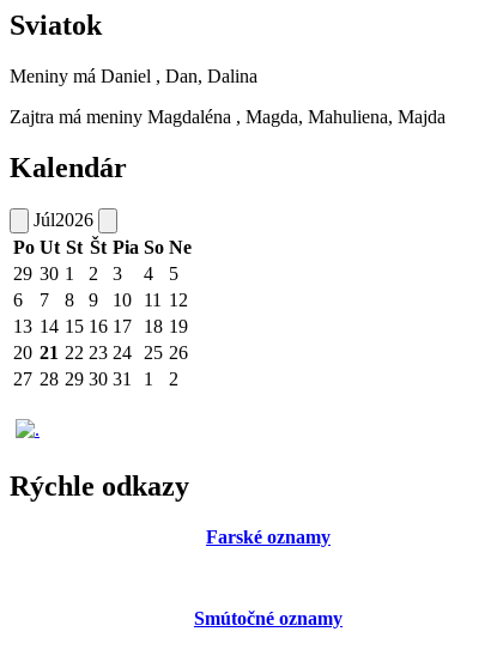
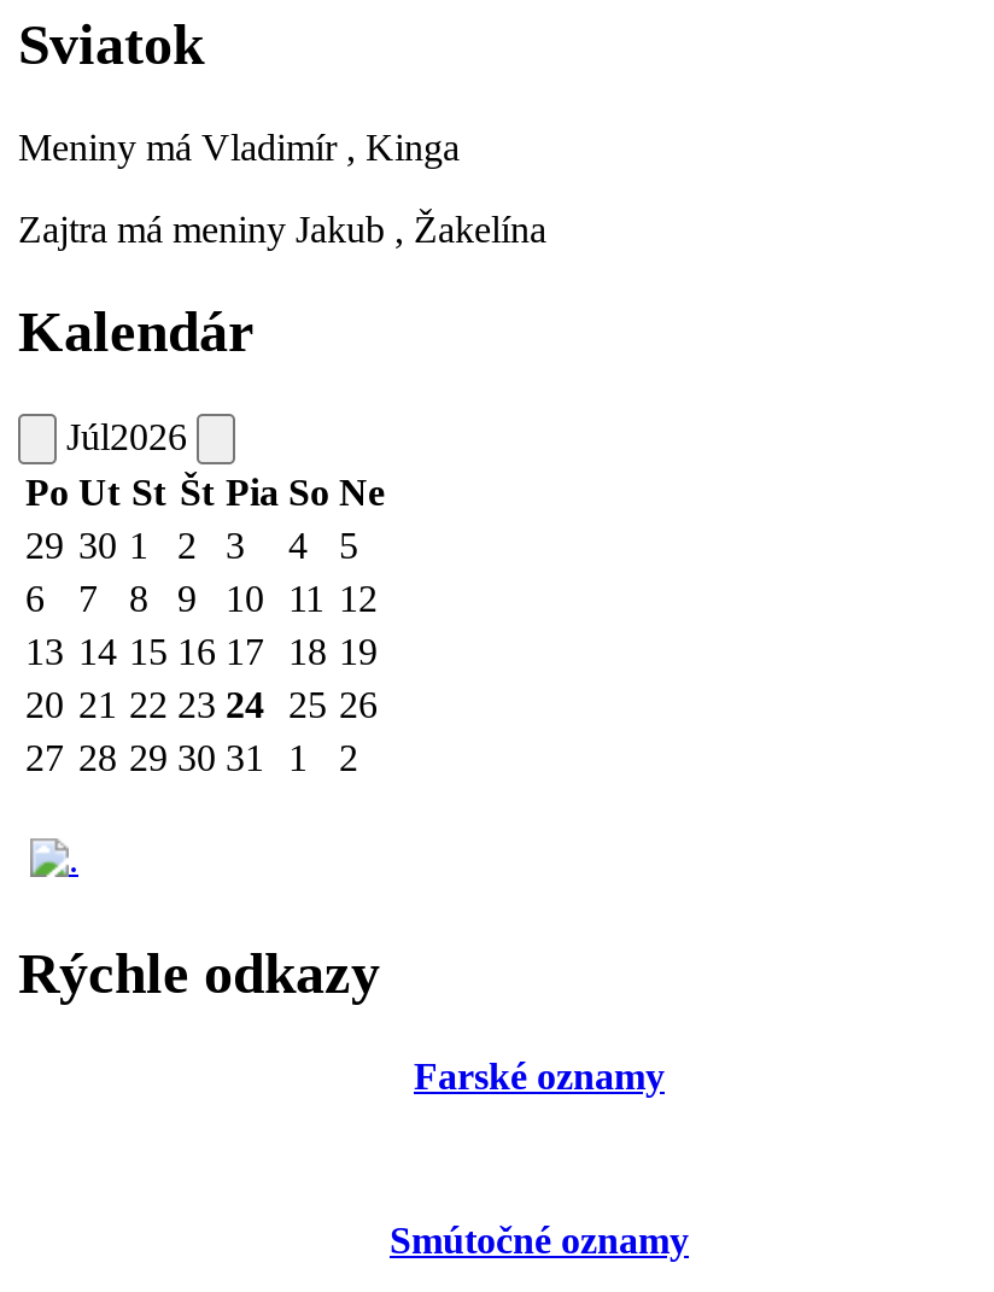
[10,66,257,86] Meniny má Daniel , Dan, Dalina -> [18,127,460,168] Meniny má Vladimír , Kinga
[10,107,446,127] Zajtra má meniny Magdaléna , Magda, Mahuliena, Majda -> [18,209,546,250] Zajtra má meniny Jakub , Žakelína

